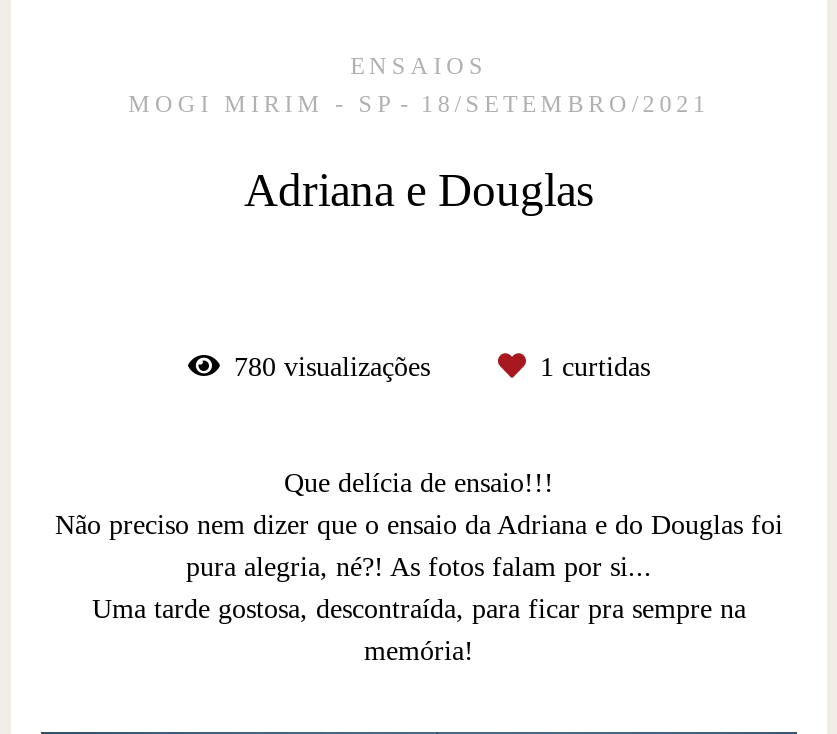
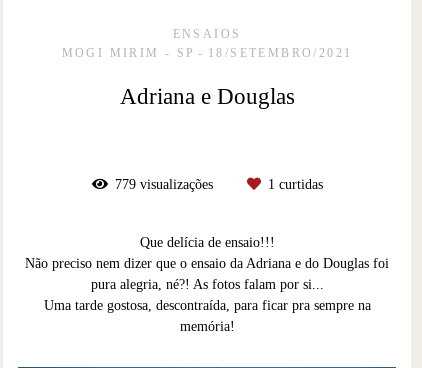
[234,351,438,381] 780 visualizações -> [114,177,216,192] 779 visualizações

